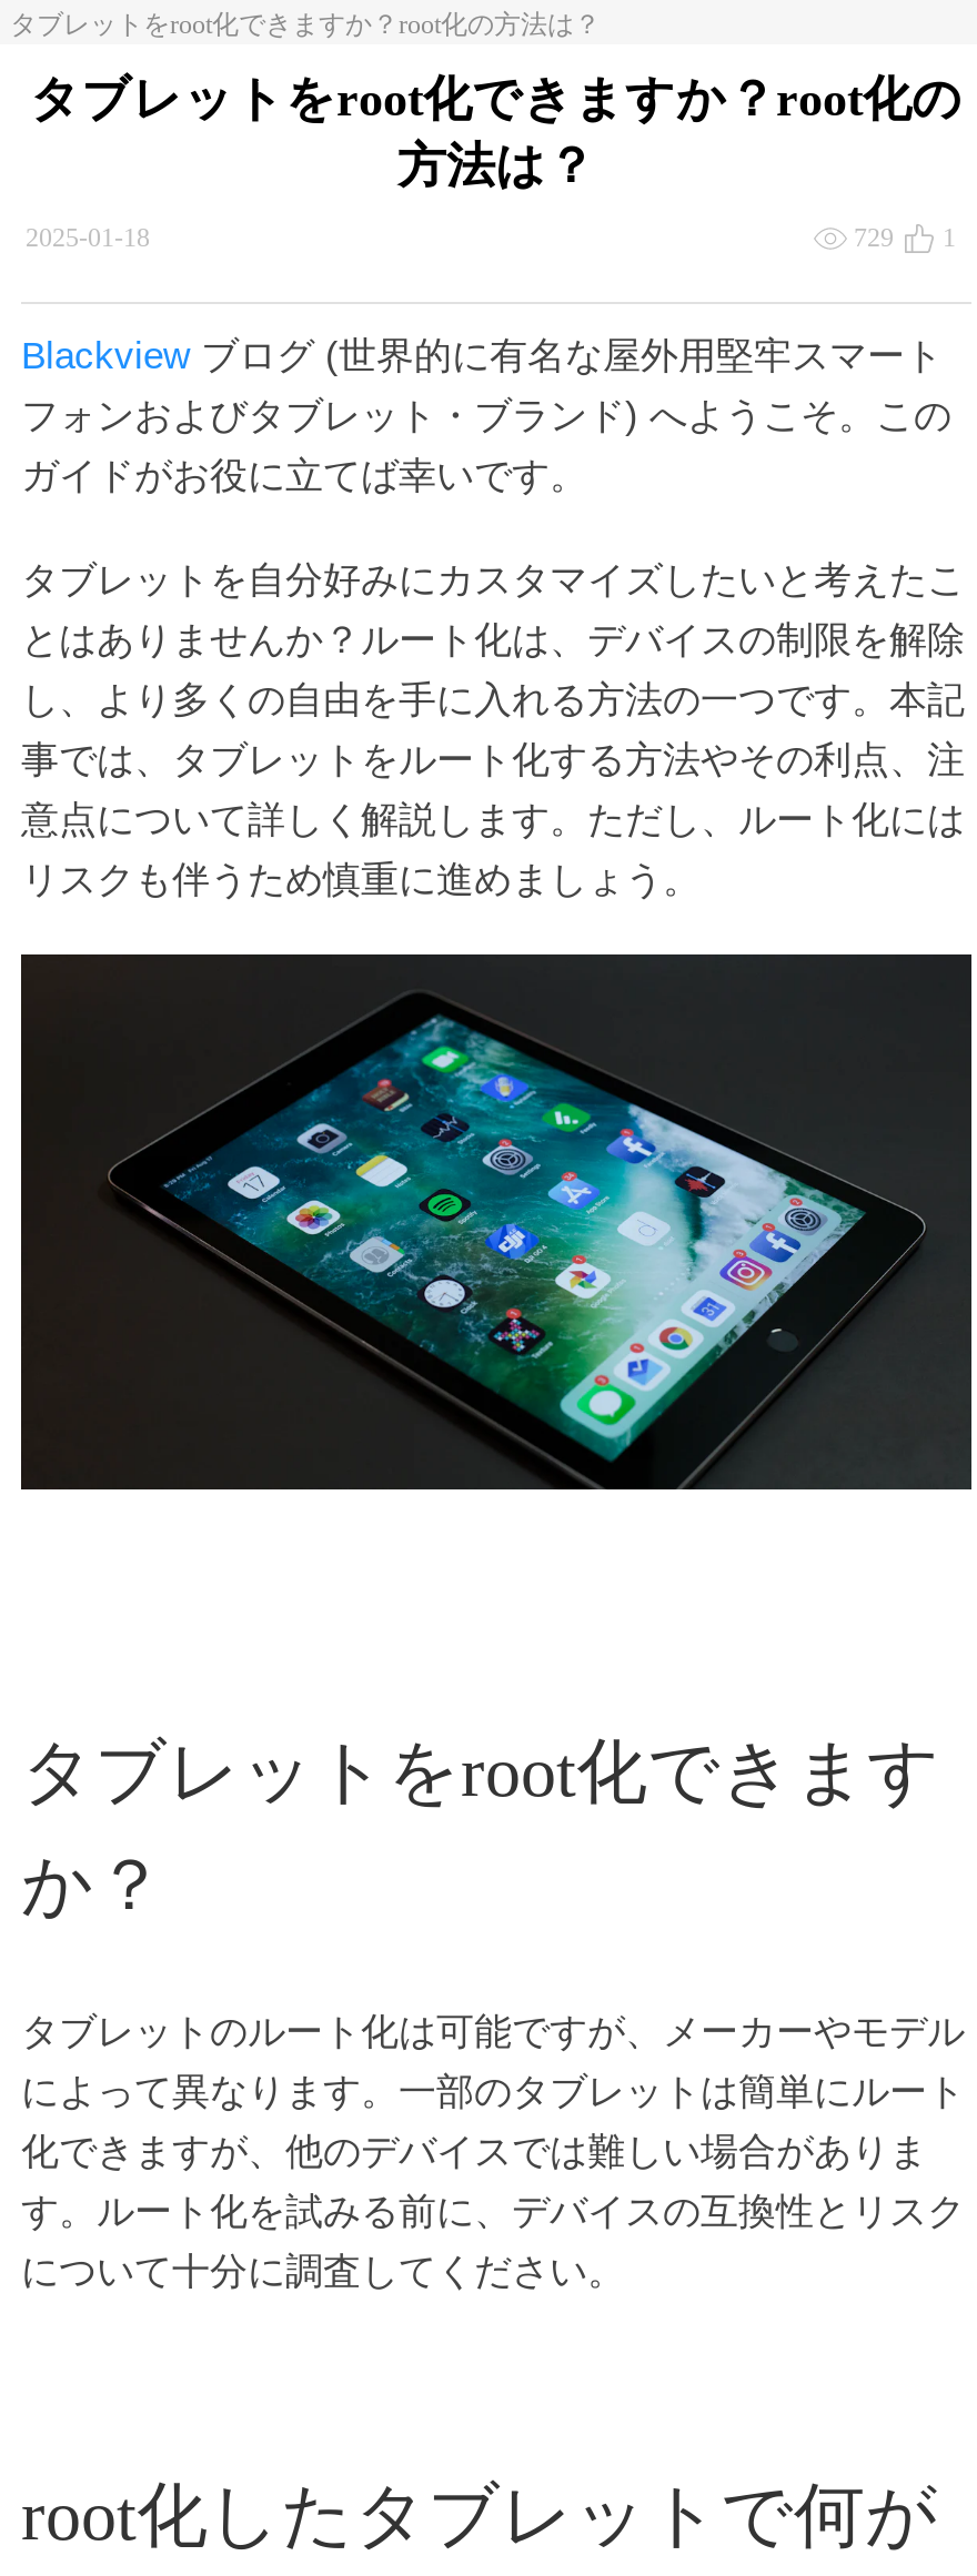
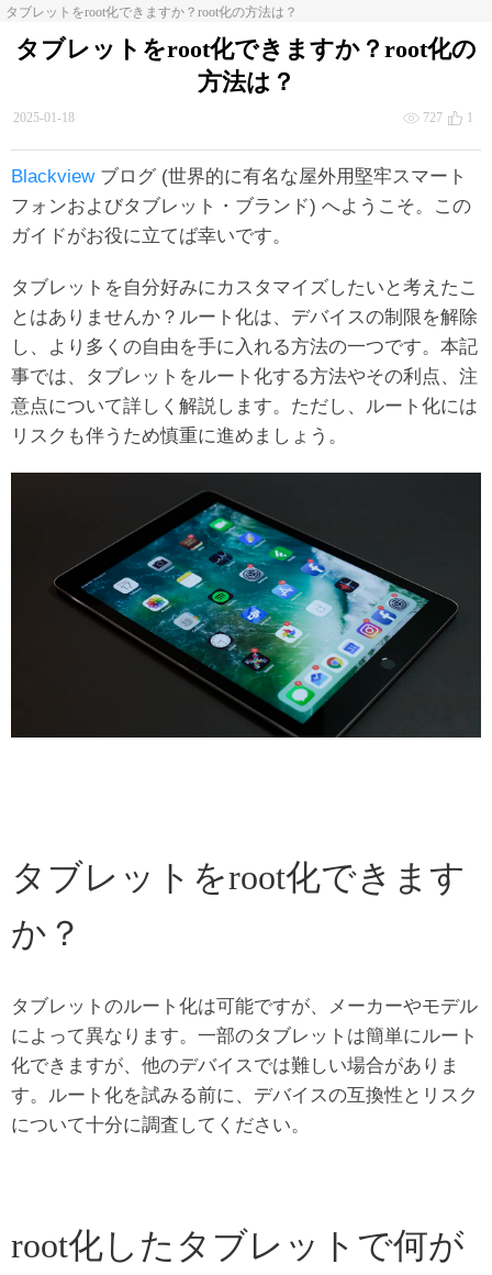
[854,222,956,253] 729 1 -> [423,110,473,125] 727 1

